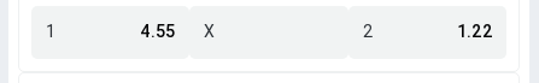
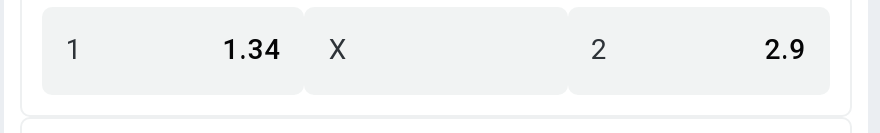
[140,22,215,41] 4.55 X -> [223,33,347,65] 1.34 X
[457,22,492,41] 1.22 -> [764,33,806,65] 2.9

